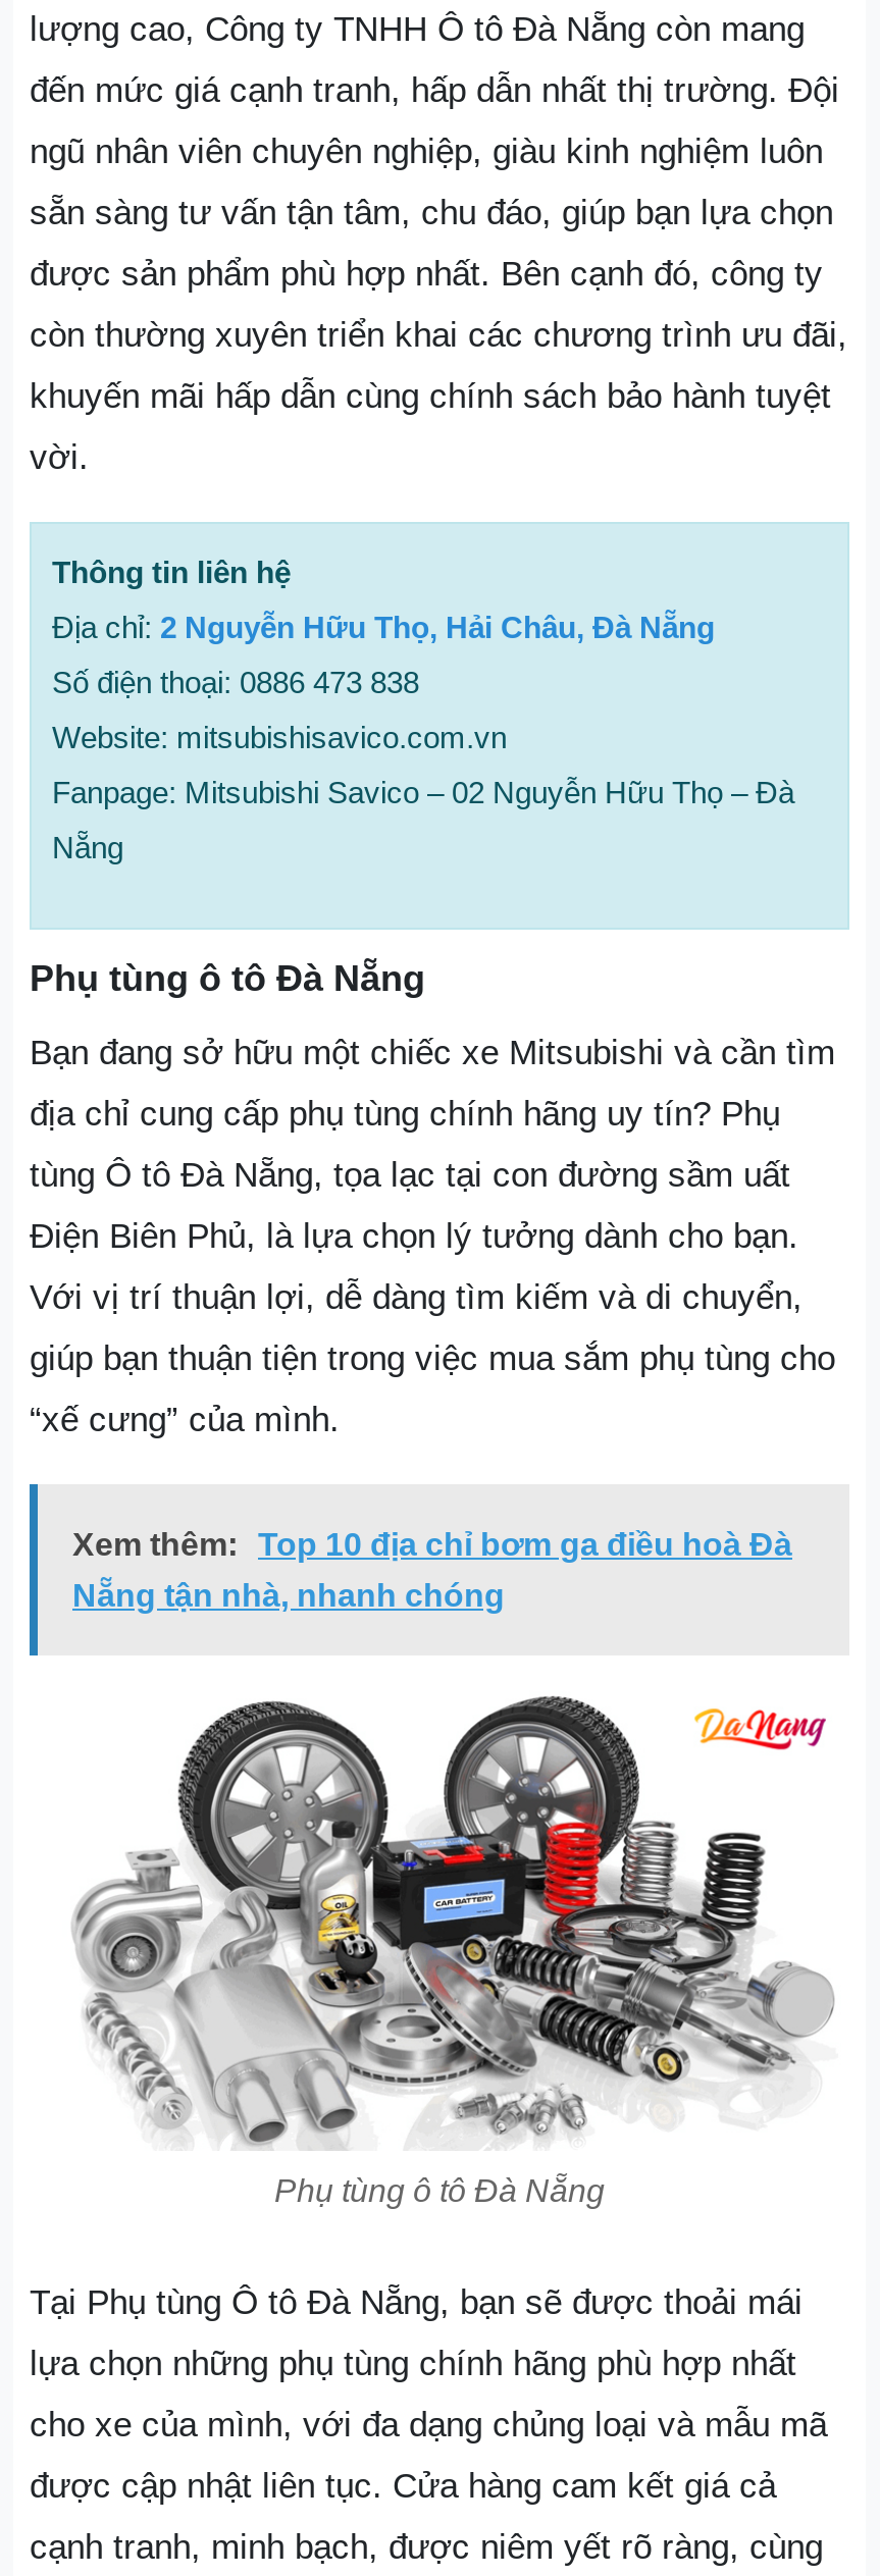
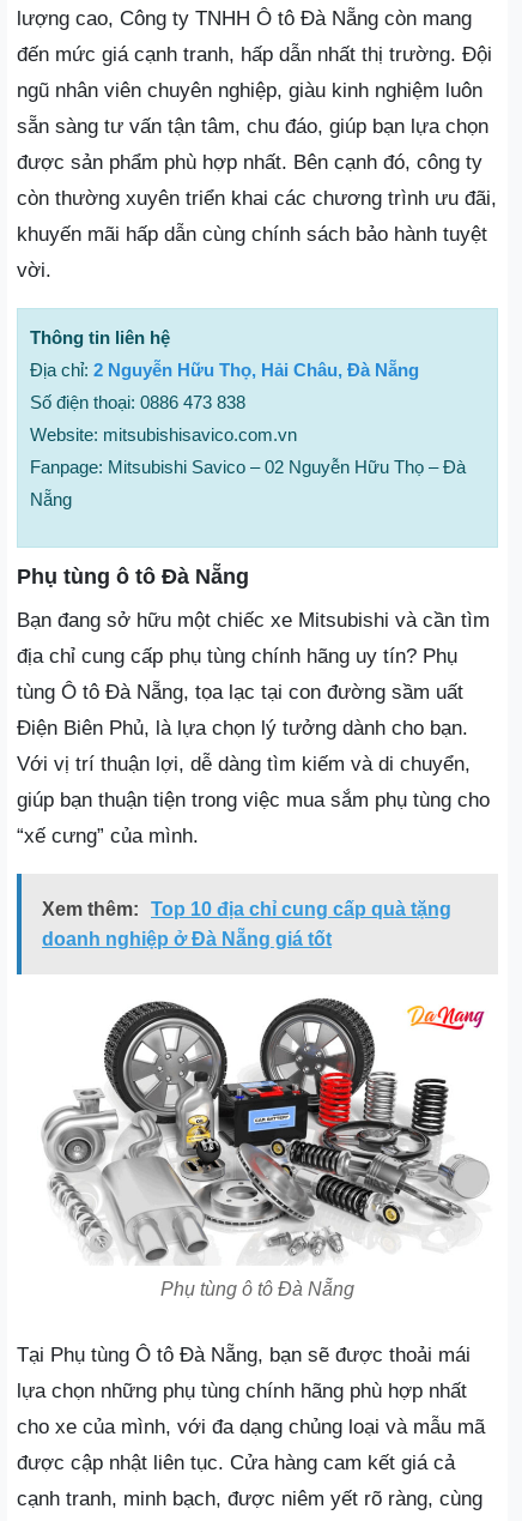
[72,1527,792,1562] Xem thêm: Top 10 địa chỉ bơm ga điều hoà Đà -> [42,899,451,919] Xem thêm: Top 10 địa chỉ cung cấp quà tặng
[72,1578,505,1613] Nẵng tận nhà, nhanh chóng -> [42,929,332,949] doanh nghiệp ở Đà Nẵng giá tốt

